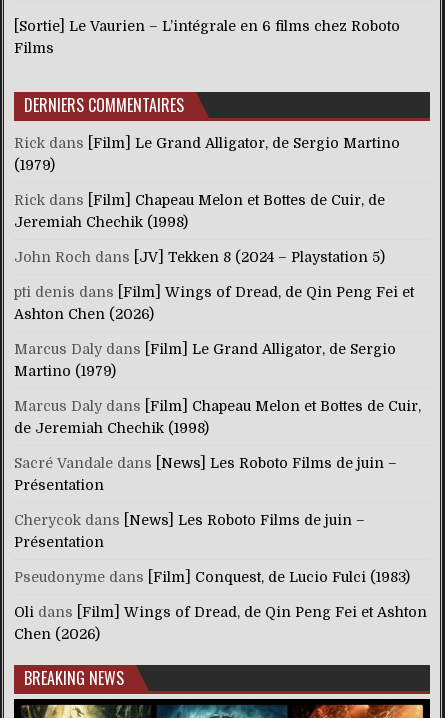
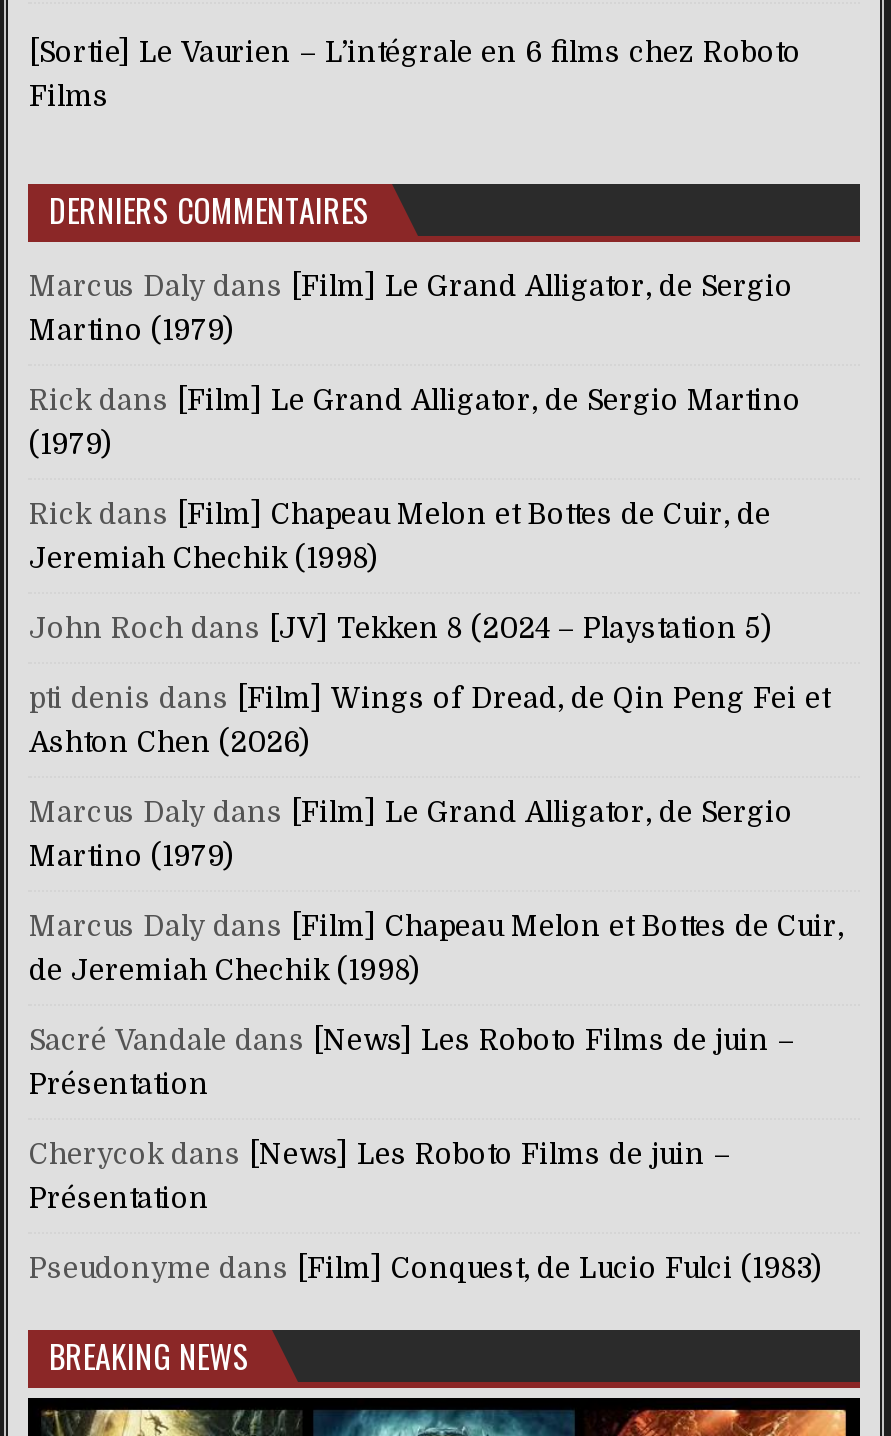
none -> [29,270,793,346] Marcus Daly dans [Film] Le Grand Alligator, de Sergio | Martino (1979)
moved [14,135,421,585] -> [29,384,843,1284]: Rick dans [Film] Le Grand Alligator, de Sergio Martino | (1979) | Rick dans [Film] Chapeau Melon et Bottes de Cuir, de | ... | Présentation | Pseudonyme dans [Film] Conquest, de Lucio Fulci (1983)
[14,604,427,642] Oli dans [Film] Wings of Dread, de Qin Peng Fei et Ashton | Chen (2026) -> none

